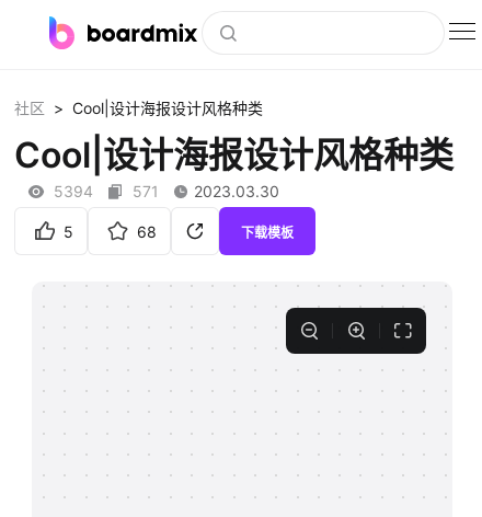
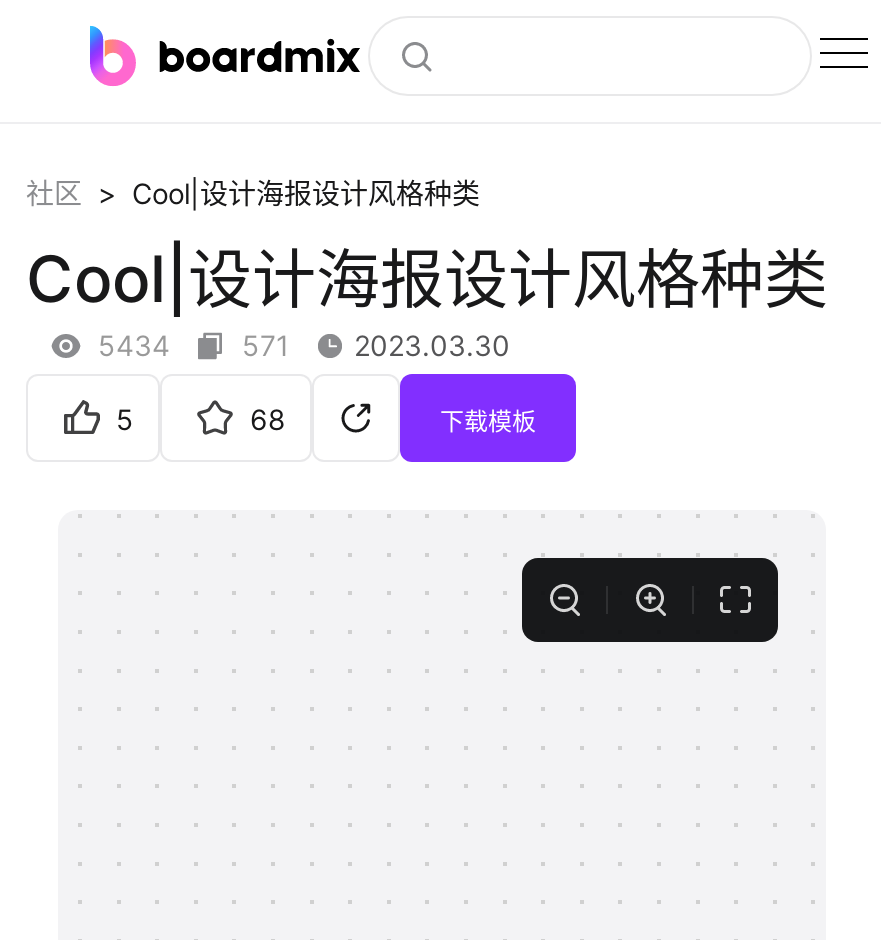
[54,182,93,200] 5394 -> [98,328,170,362] 5434

